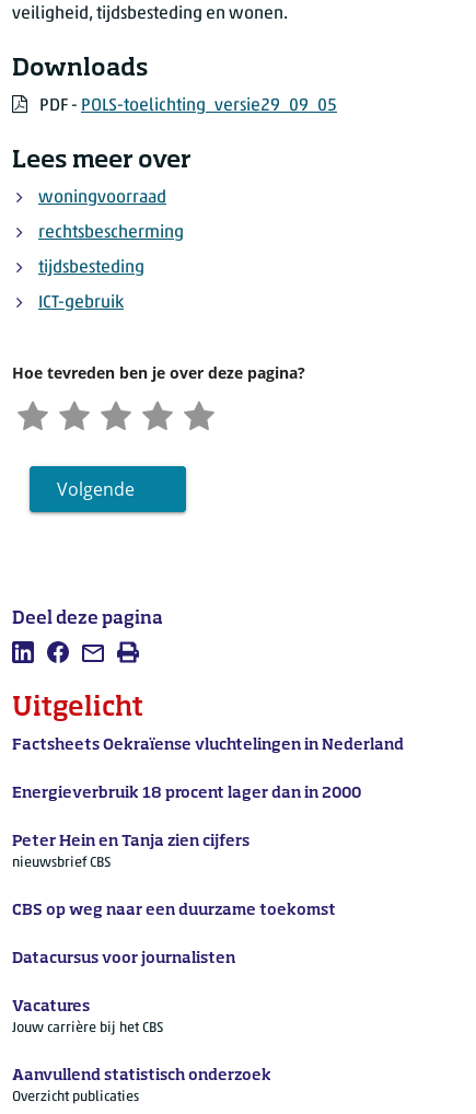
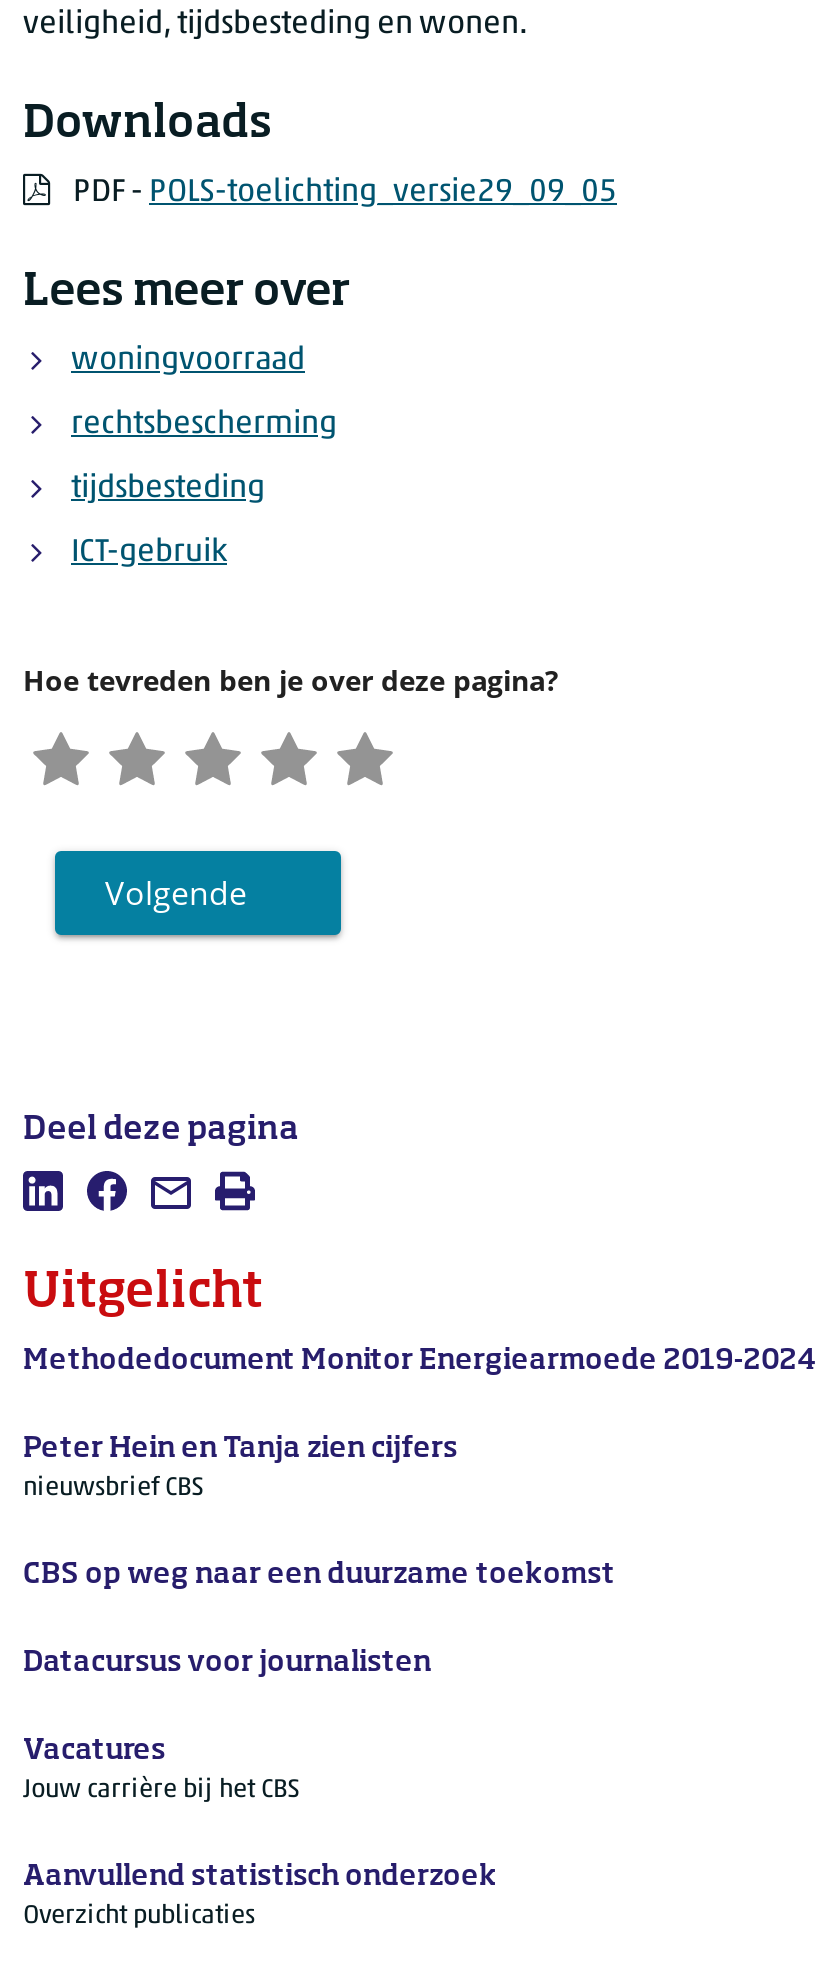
[12,737,404,800] Factsheets Oekraïense vluchtelingen in Nederland | Energieverbruik 18 procent lager dan in 2000 -> [23,1346,817,1374] Methodedocument Monitor Energiearmoede 2019-2024

